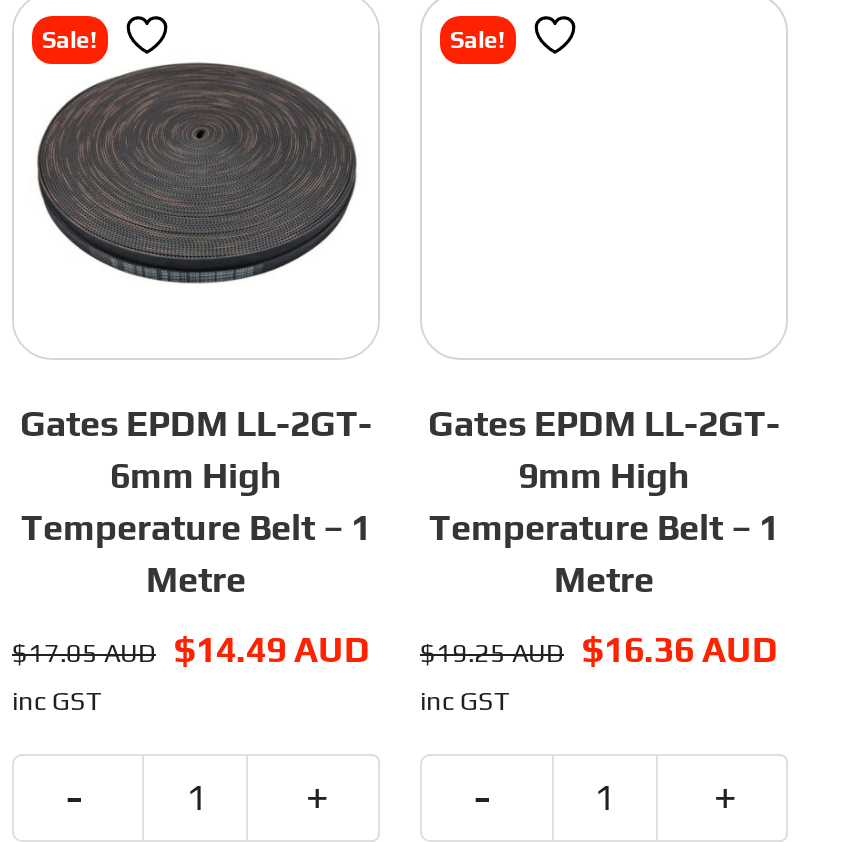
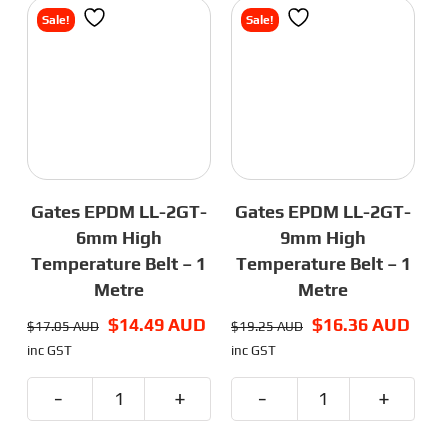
[36,60,358,286] [image] -> none

